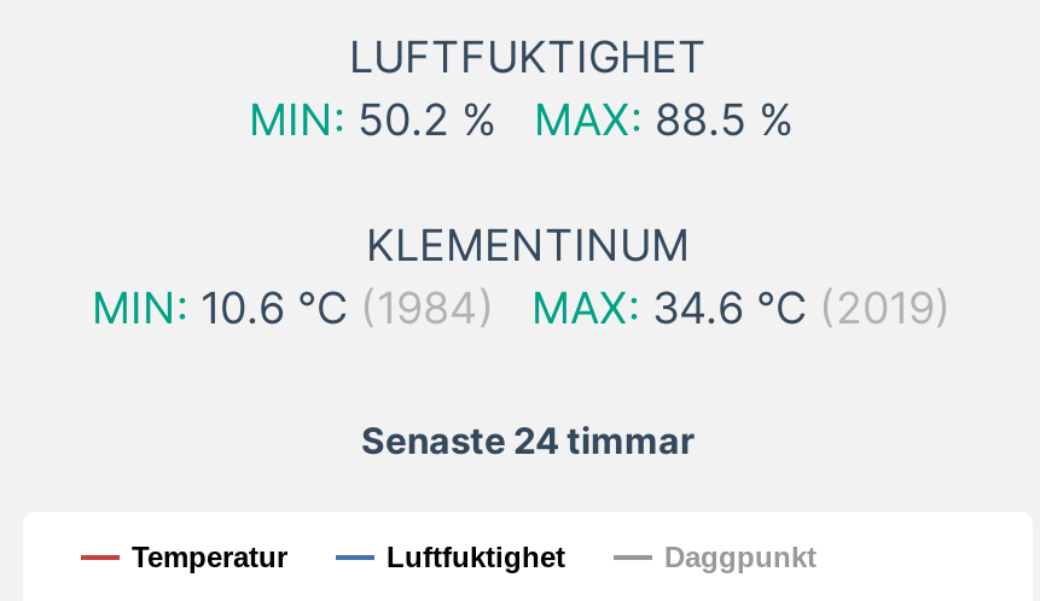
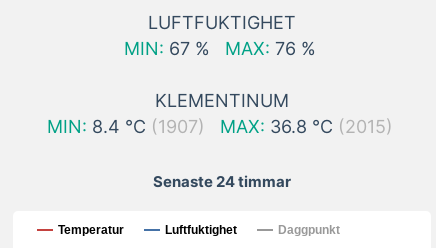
[249,94,807,145] MIN: 50.2 % MAX: 88.5 % -> [123,38,320,59] MIN: 67 % MAX: 76 %
[92,282,495,333] MIN: 10.6 °C (1984) -> [46,116,204,137] MIN: 8.4 °C (1907)
[531,282,952,333] MAX: 34.6 °C (2019) -> [219,116,392,137] MAX: 36.8 °C (2015)

